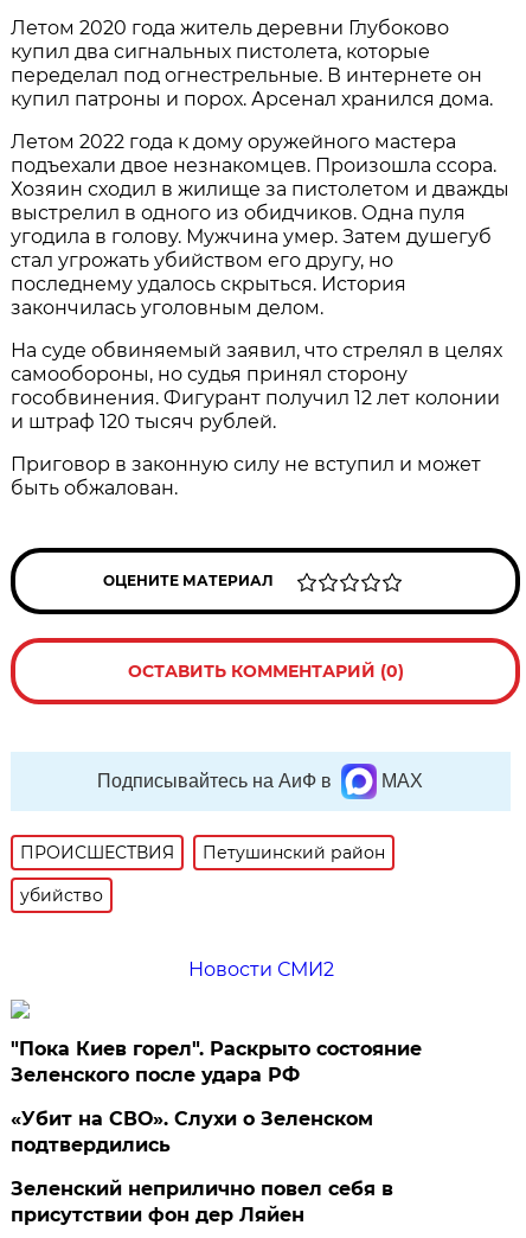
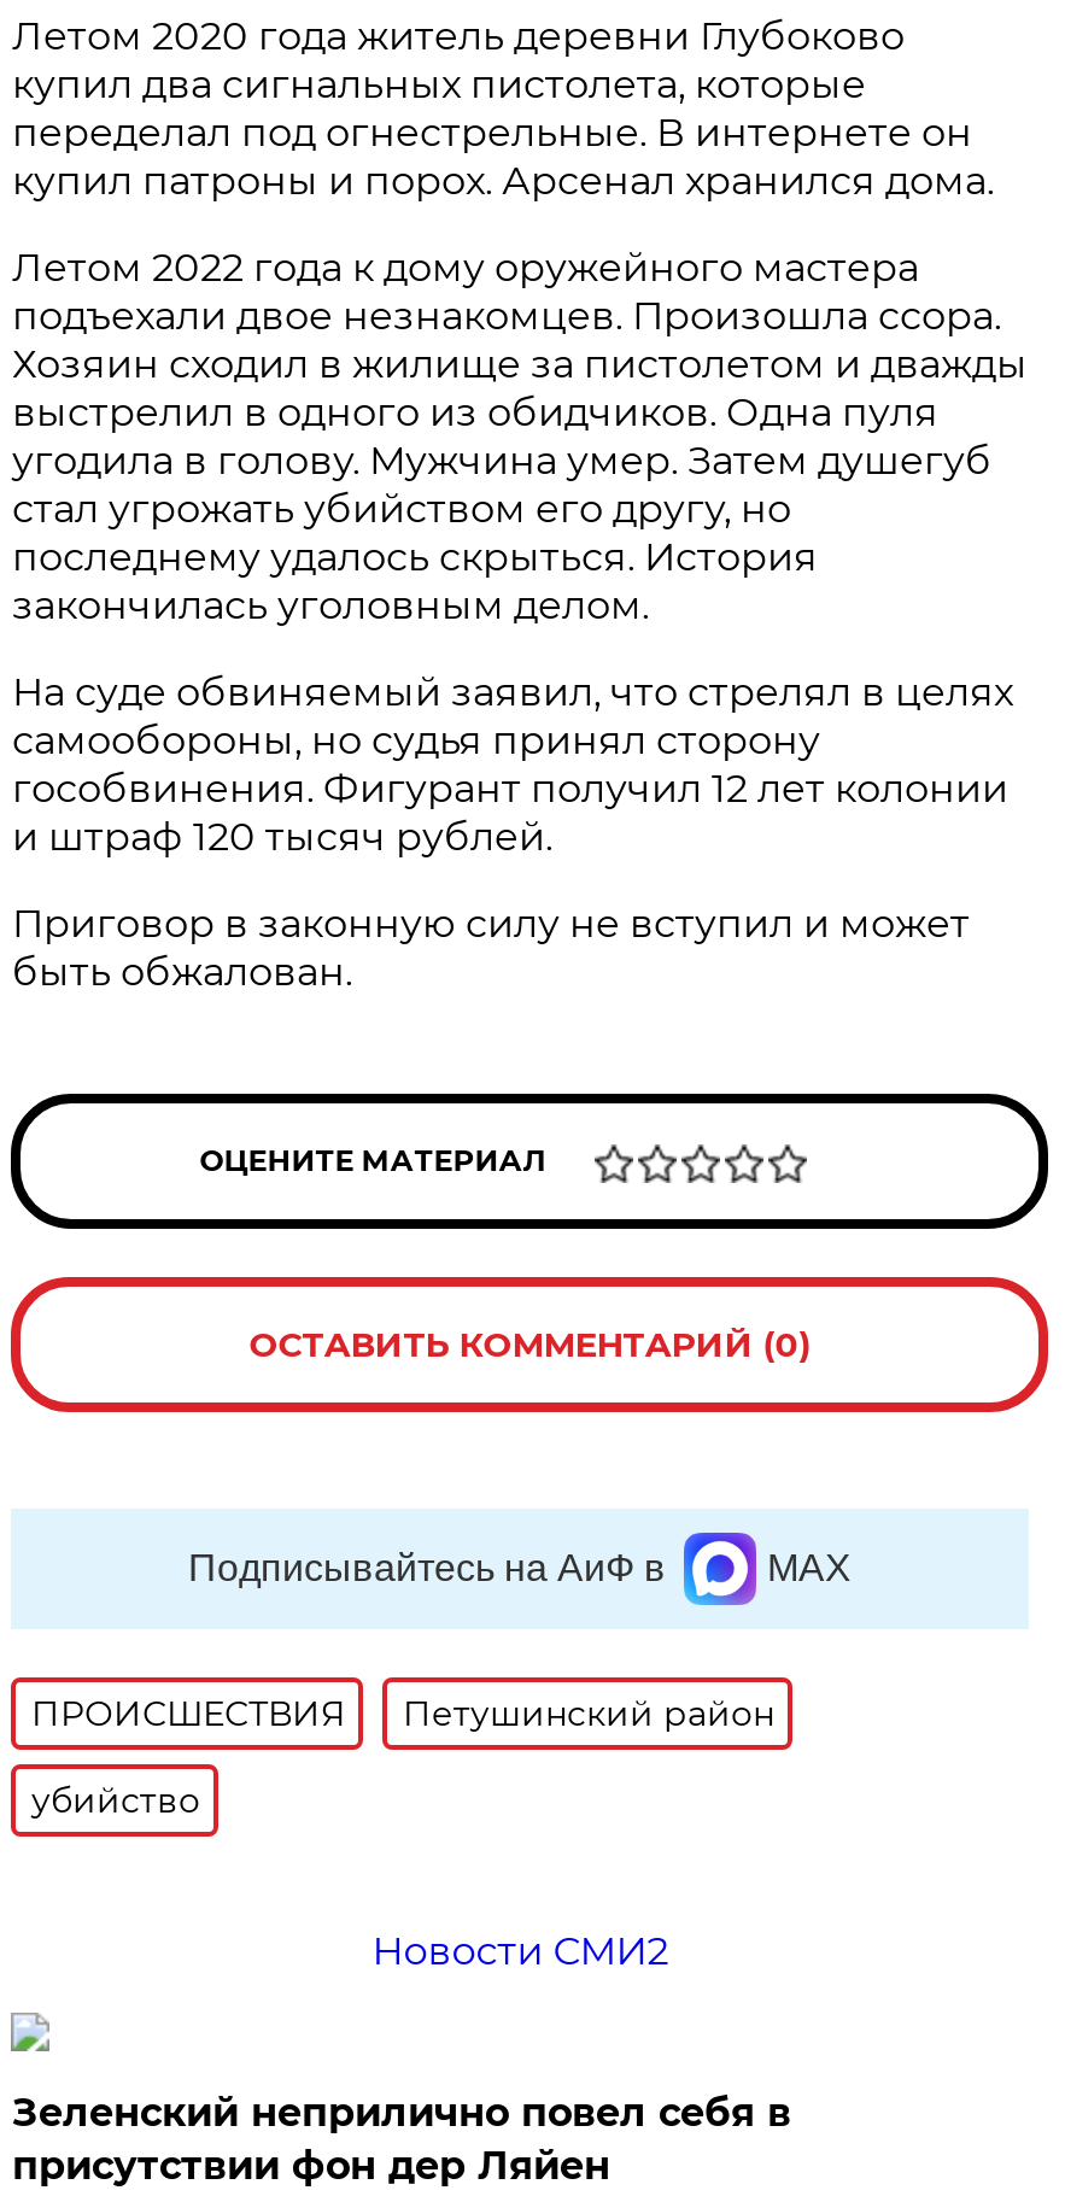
[11,1038,422,1156] "Пока Киев горел". Раскрыто состояние | Зеленского после удара РФ | «Убит на СВО». Слухи о Зеленском | подтвердились -> none

